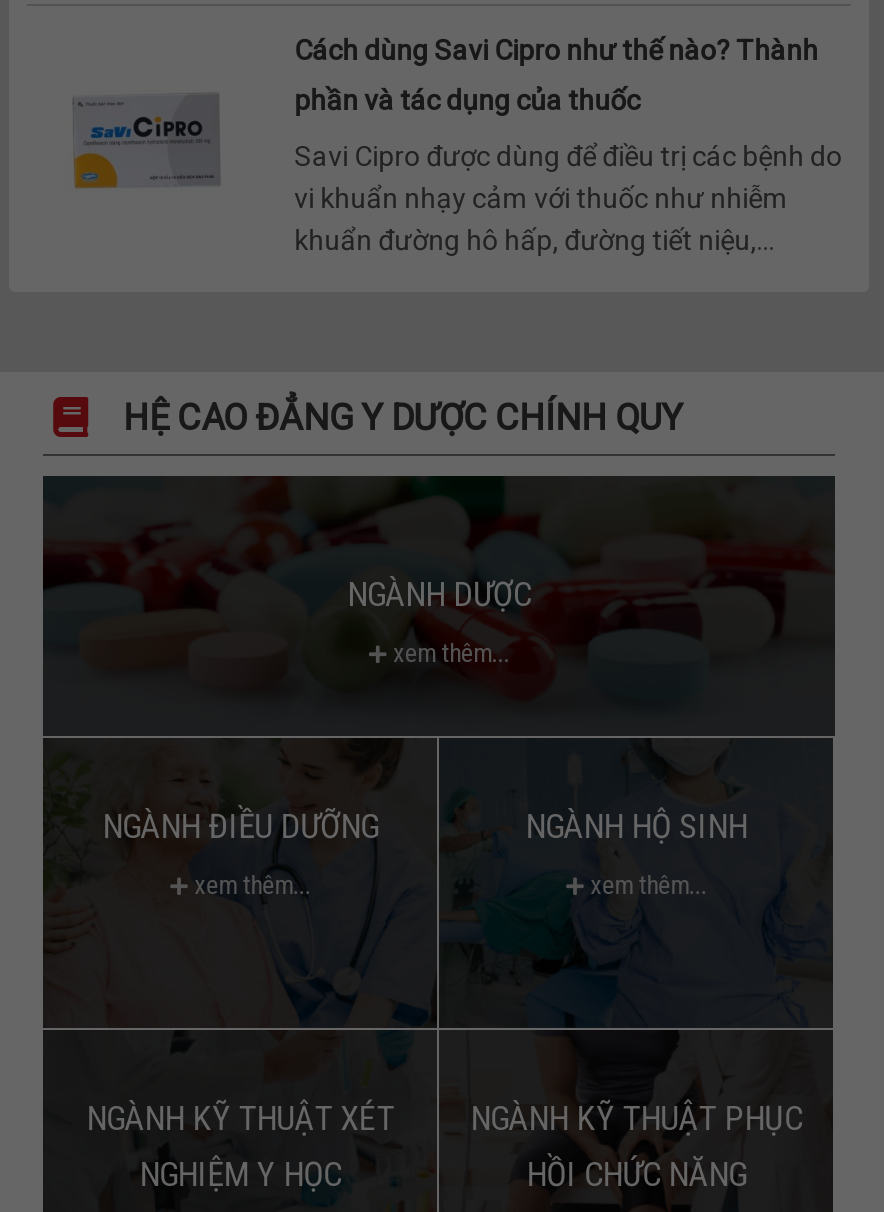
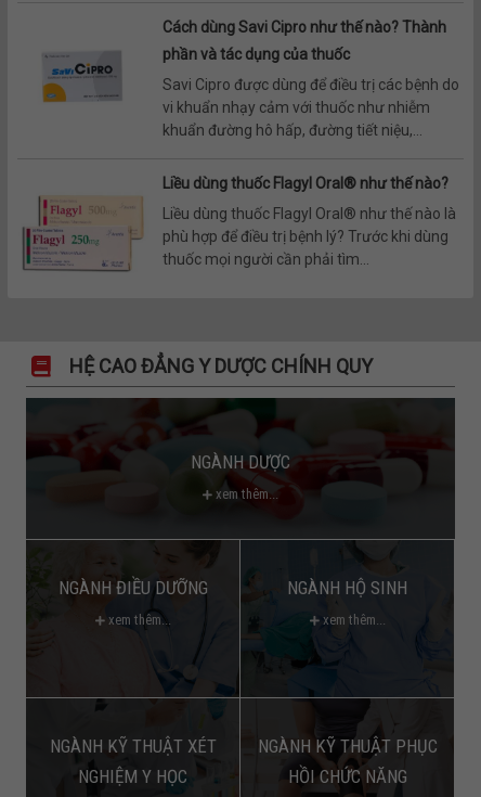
none -> [22,174,456,272] [image] | Liều dùng thuốc Flagyl Oral® như thế nào? | Liều dùng thuốc Flagyl Oral® như thế nào là | phù hợp để điều trị bệnh lý? Trước khi dùng | thuốc mọi người cần phải tìm...

